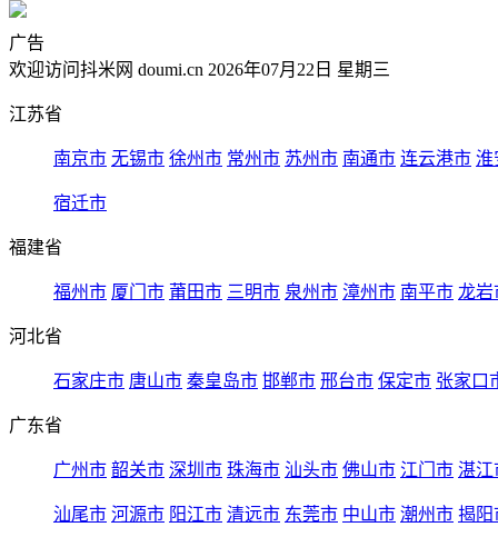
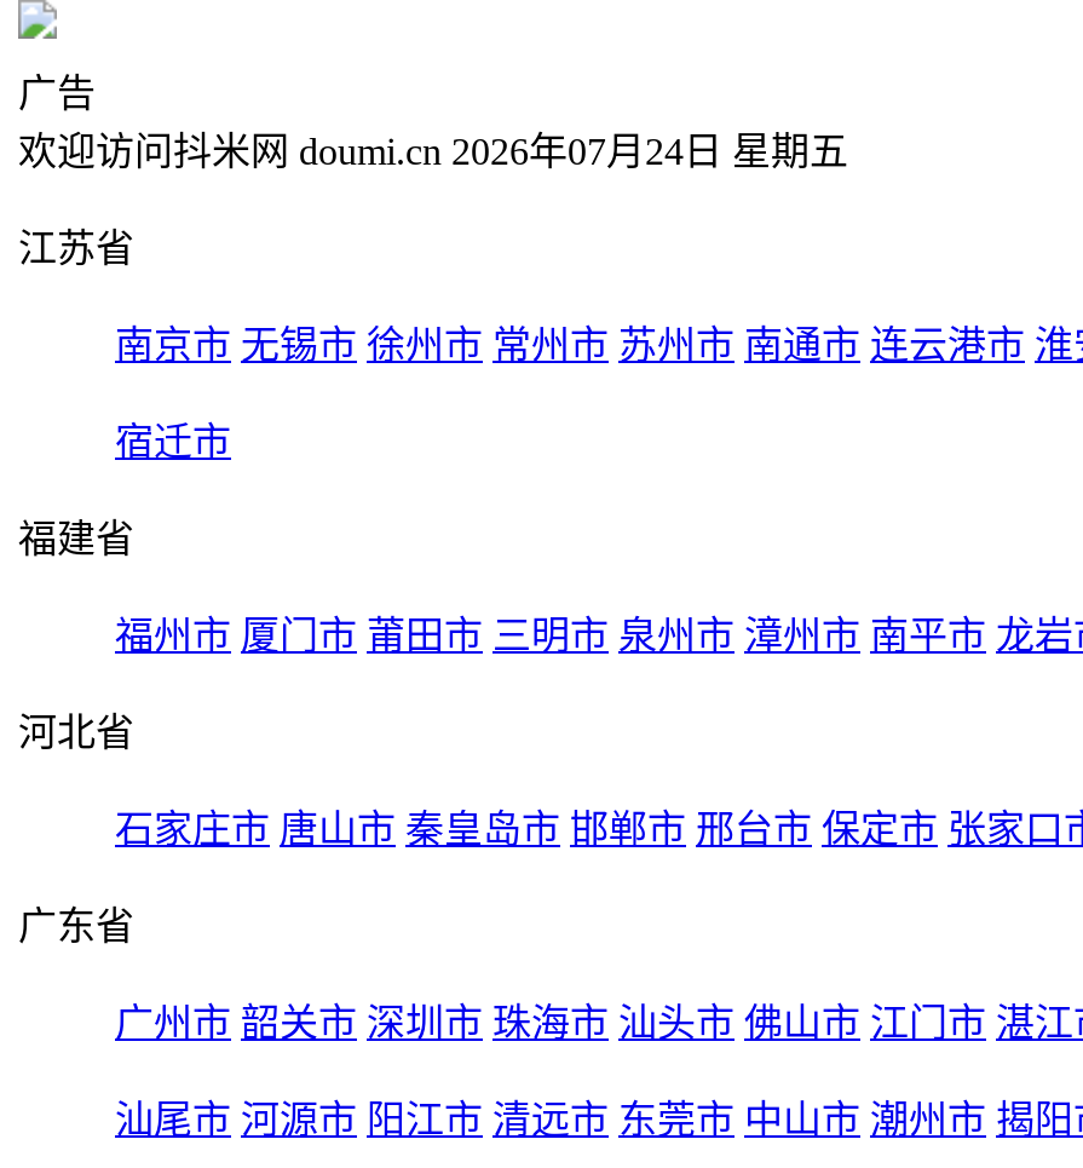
[9,60,390,79] 欢迎访问抖米网 doumi.cn 2026年07月22日 星期三 -> [18,131,848,172] 欢迎访问抖米网 doumi.cn 2026年07月24日 星期五

